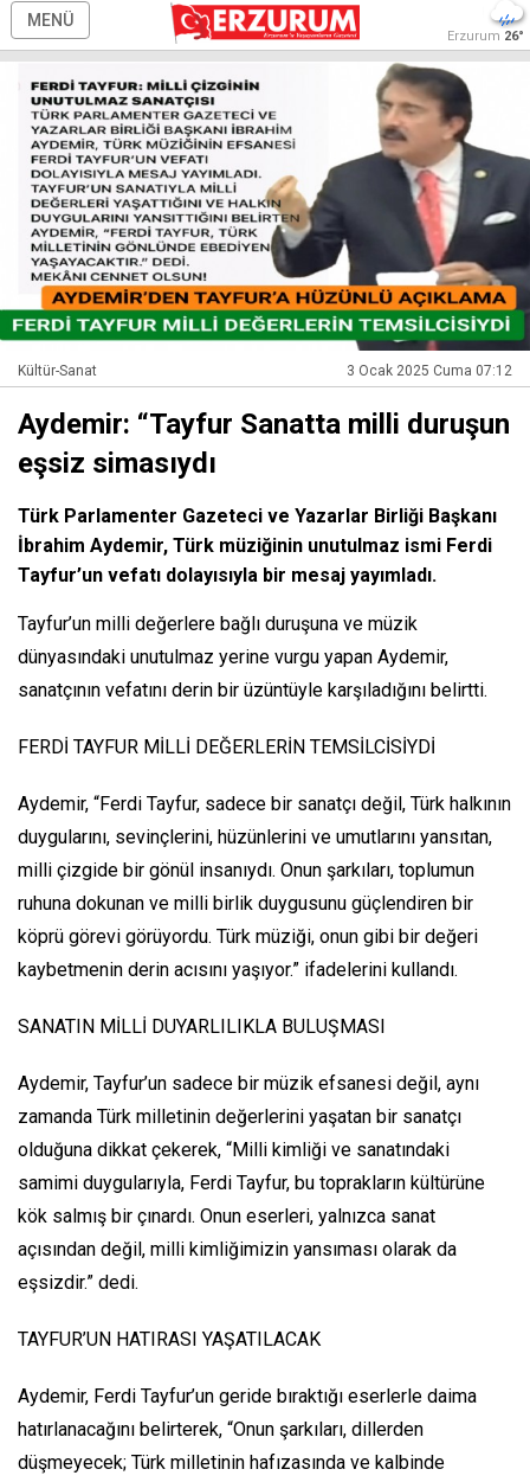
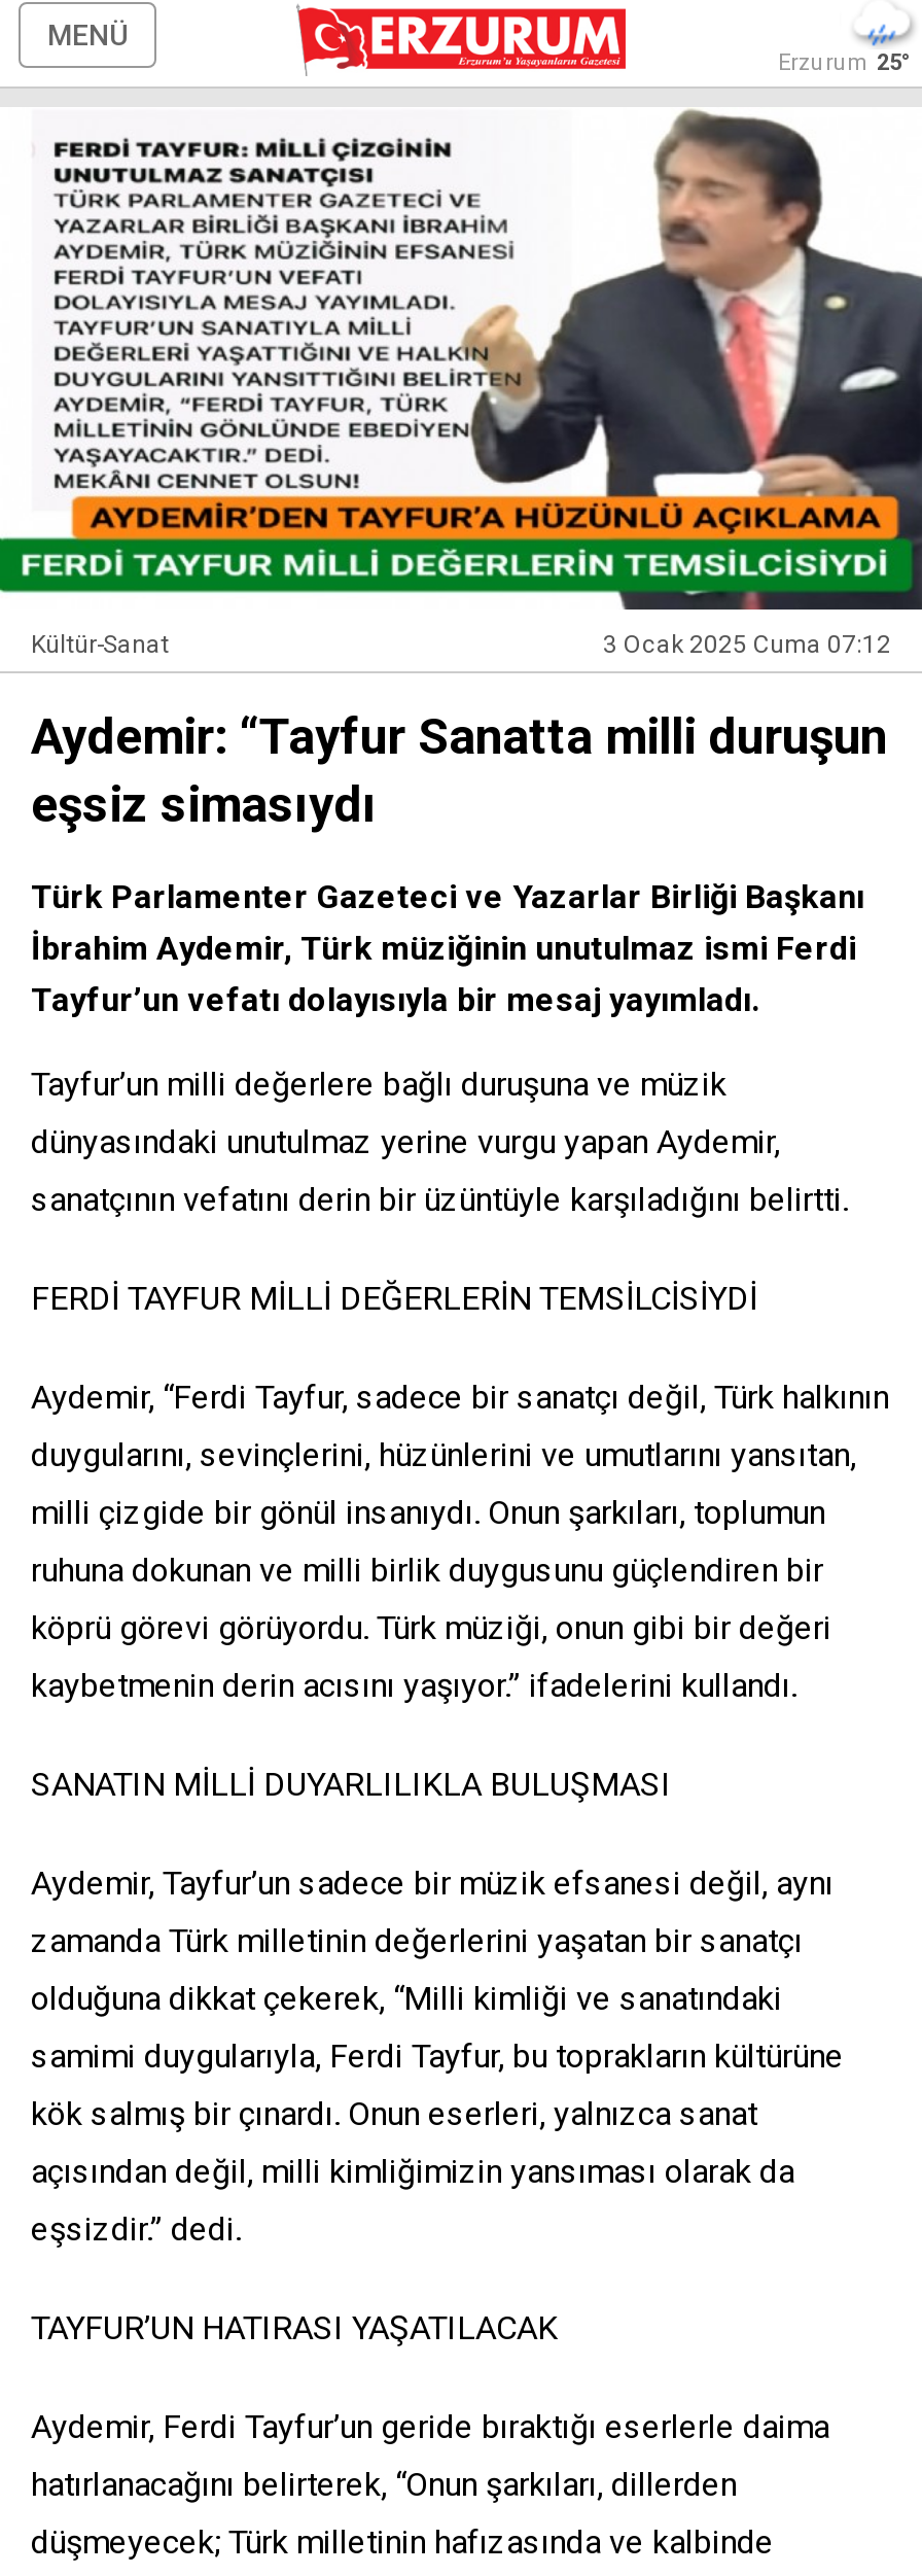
[447,28,524,44] Erzurum 26° -> [778,49,912,76] Erzurum 25°

